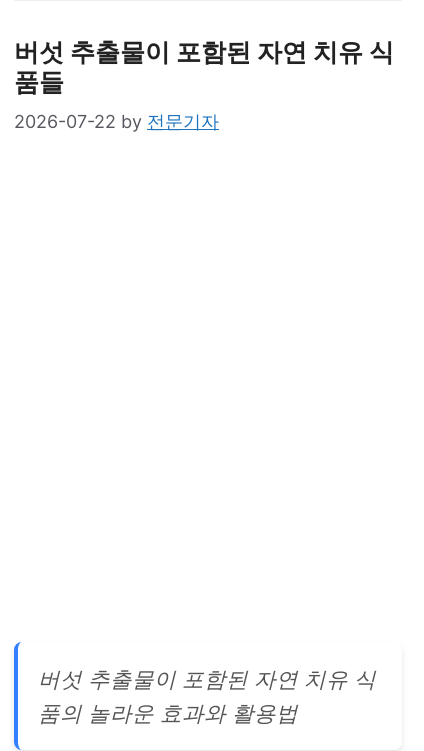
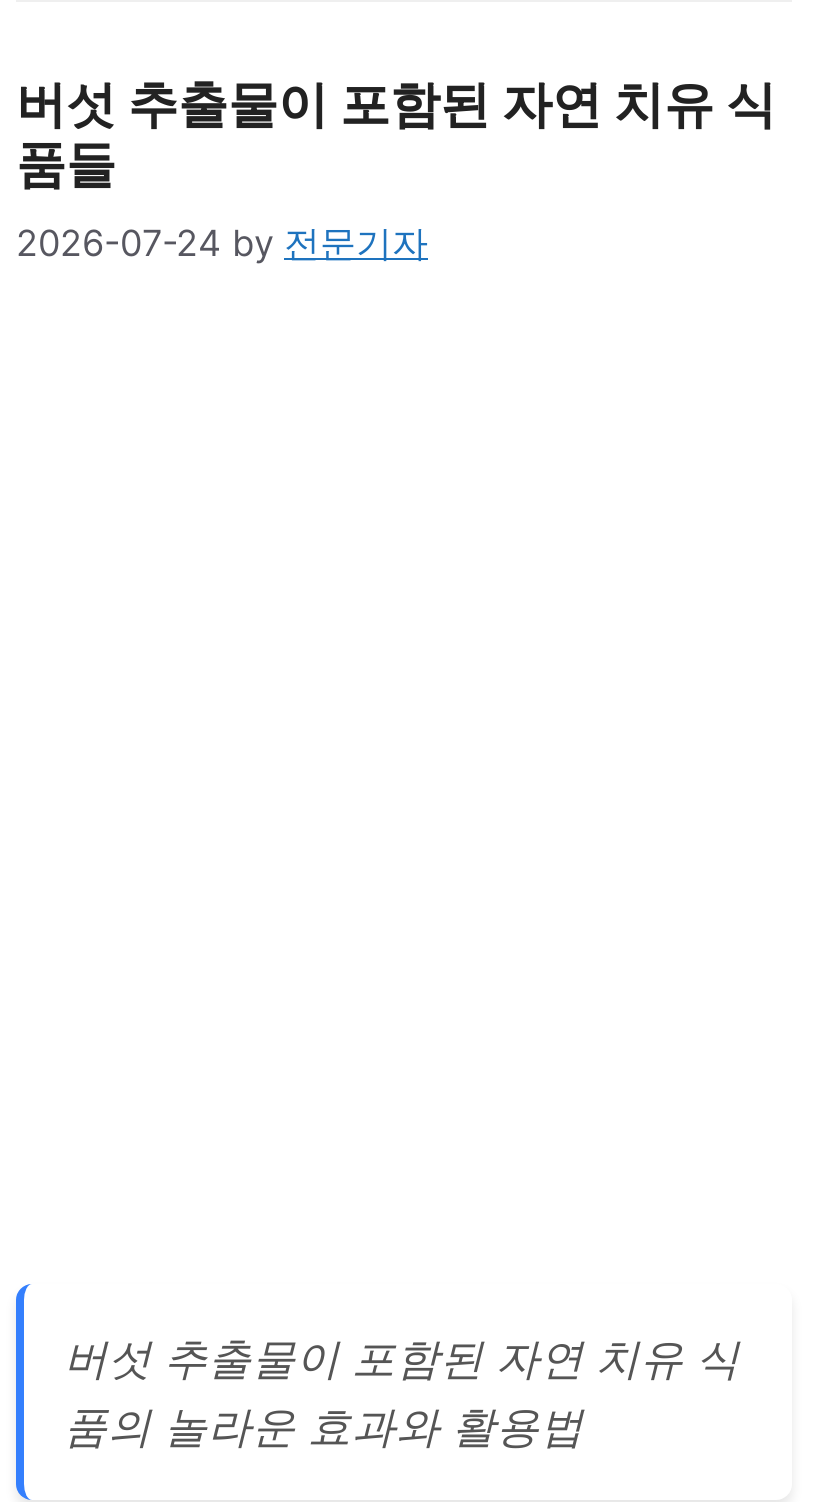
[14,111,219,132] 2026-07-22 by 전문기자 -> [16,222,428,264] 2026-07-24 by 전문기자

